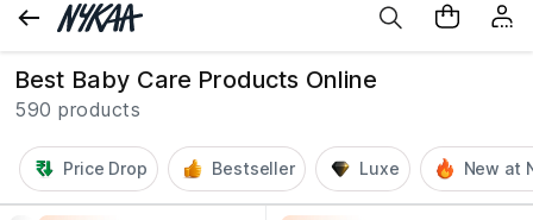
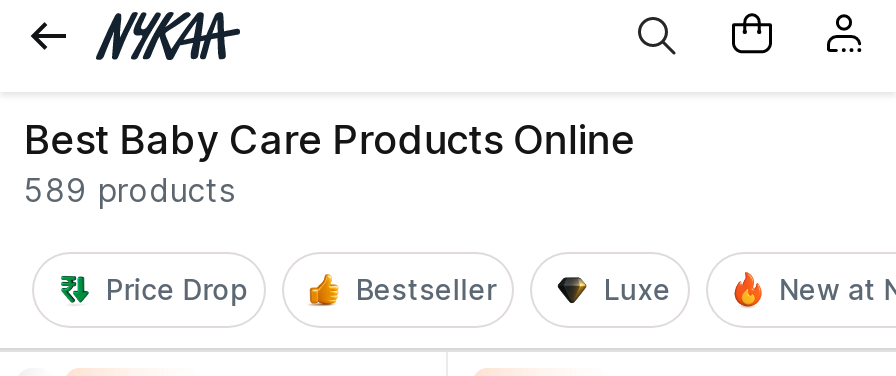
[14,98,140,121] 590 products -> [24,170,236,210] 589 products

